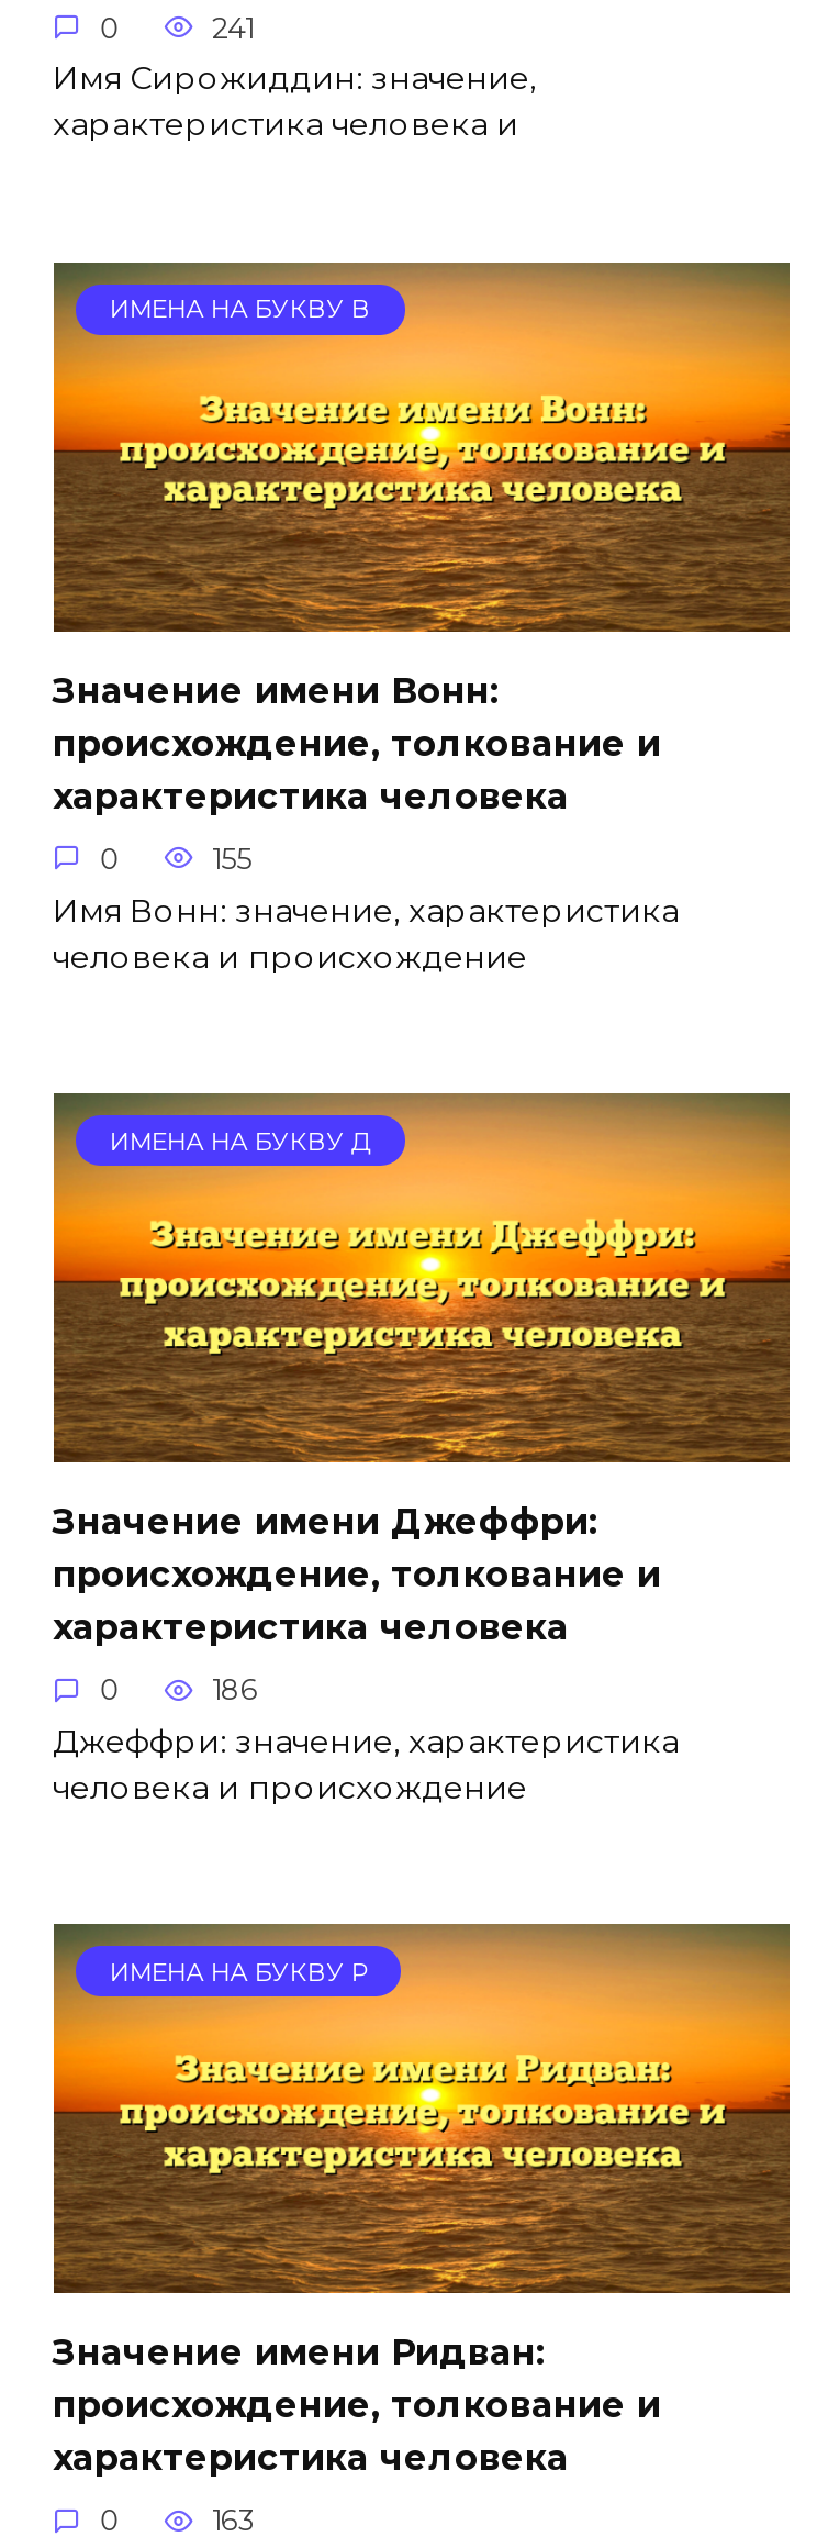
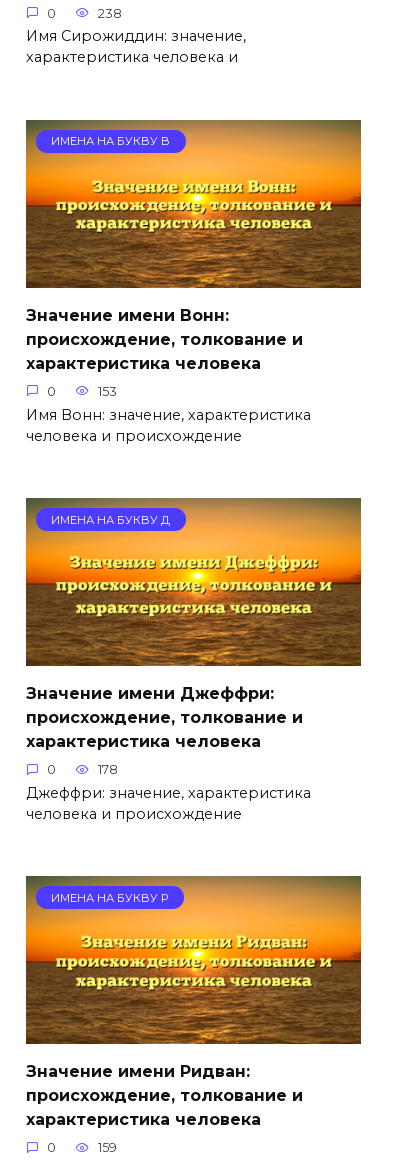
[212,11,254,44] 241 -> [98,6,122,21] 238
[212,843,251,875] 155 -> [98,384,117,399] 153
[212,1674,258,1707] 186 -> [98,762,118,777] 178
[212,2505,256,2538] 163 -> [98,1140,117,1155] 159

